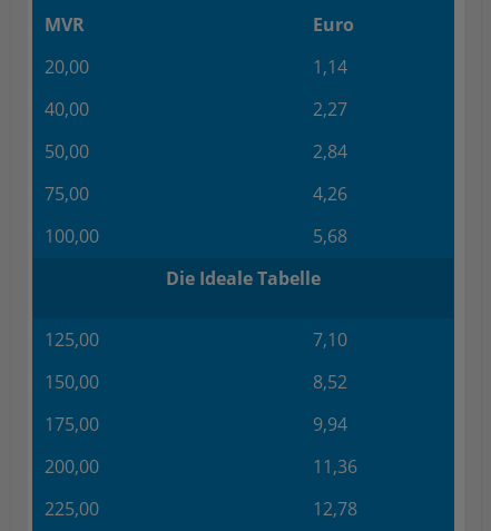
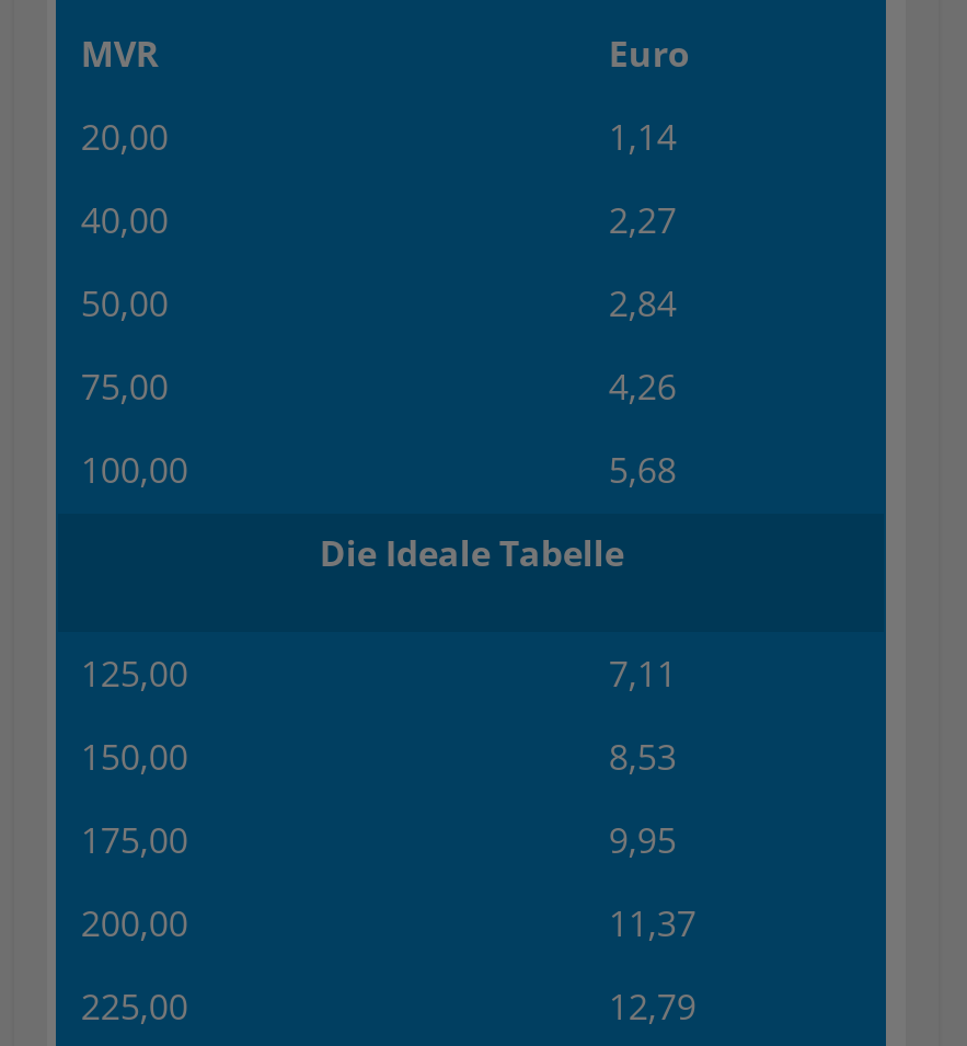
[313,327,348,352] 7,10 -> [608,650,676,698] 7,11
[313,370,348,394] 8,52 -> [608,733,676,781] 8,53
[313,412,348,436] 9,94 -> [608,816,676,864] 9,95
[313,454,358,479] 11,36 -> [608,899,696,947] 11,37
[313,496,358,521] 12,78 -> [608,982,696,1031] 12,79

